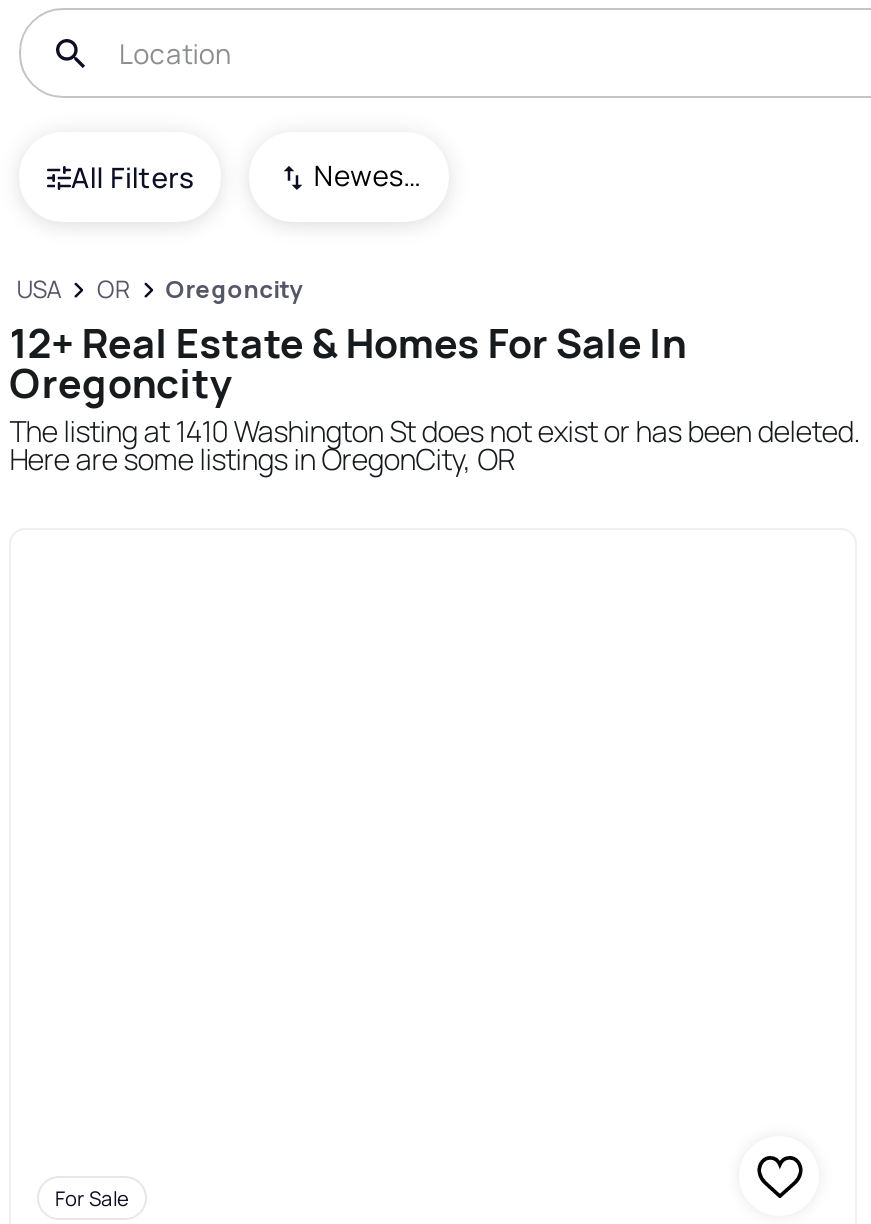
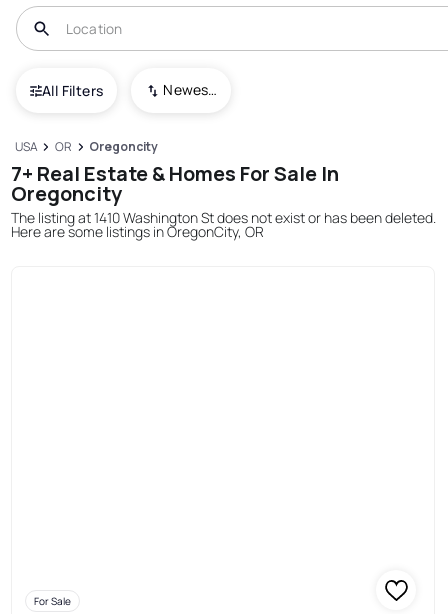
[9,316,685,370] 12+ Real Estate & Homes For Sale In -> [11,160,339,187] 7+ Real Estate & Homes For Sale In

